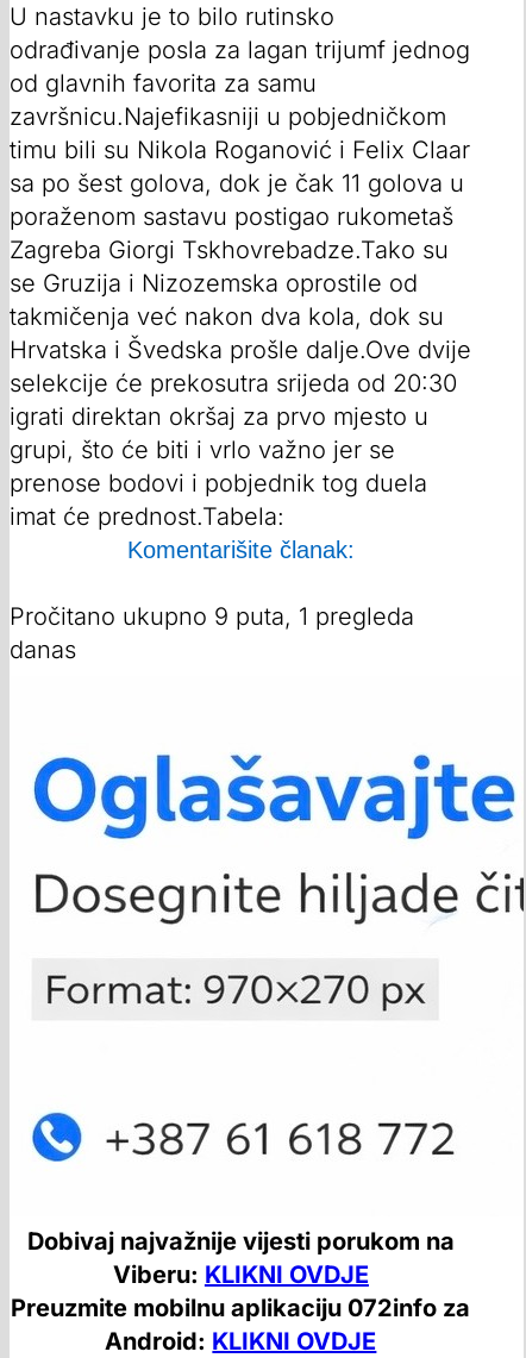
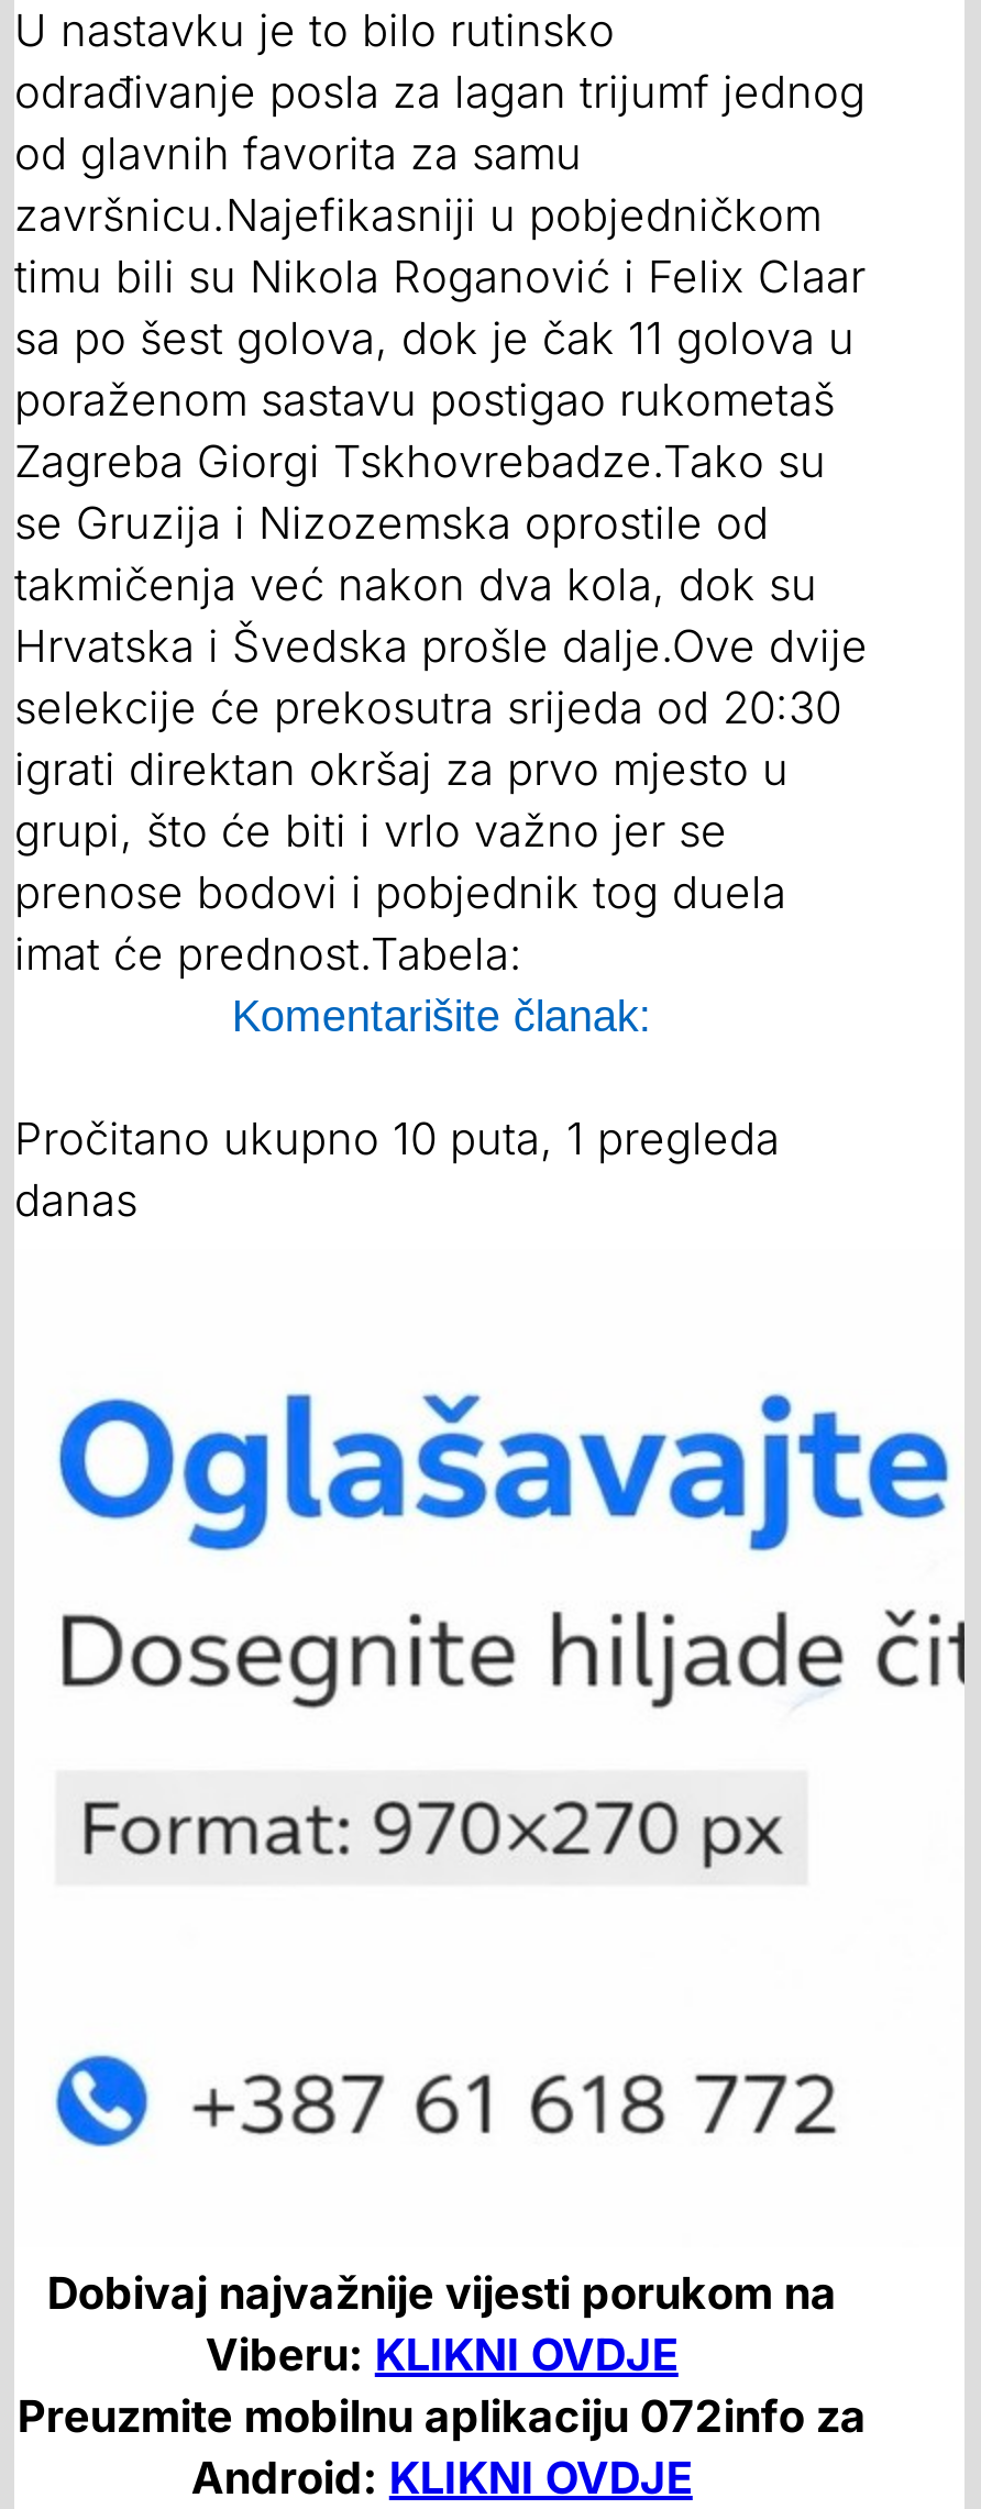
[10,602,414,631] Pročitano ukupno 9 puta, 1 pregleda -> [14,1112,780,1165] Pročitano ukupno 10 puta, 1 pregleda

